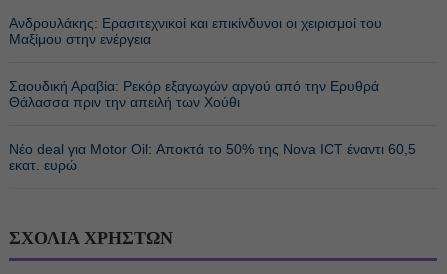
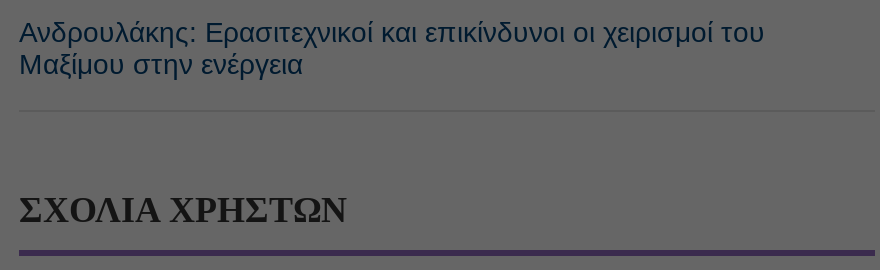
[9,78,416,173] Σαουδική Αραβία: Ρεκόρ εξαγωγών αργού από την Ερυθρά | Θάλασσα πριν την απειλή των Χούθι | Νέο deal για Motor Oil: Αποκτά το 50% της Nova ICT έναντι 60,5 | εκατ. ευρώ -> none

